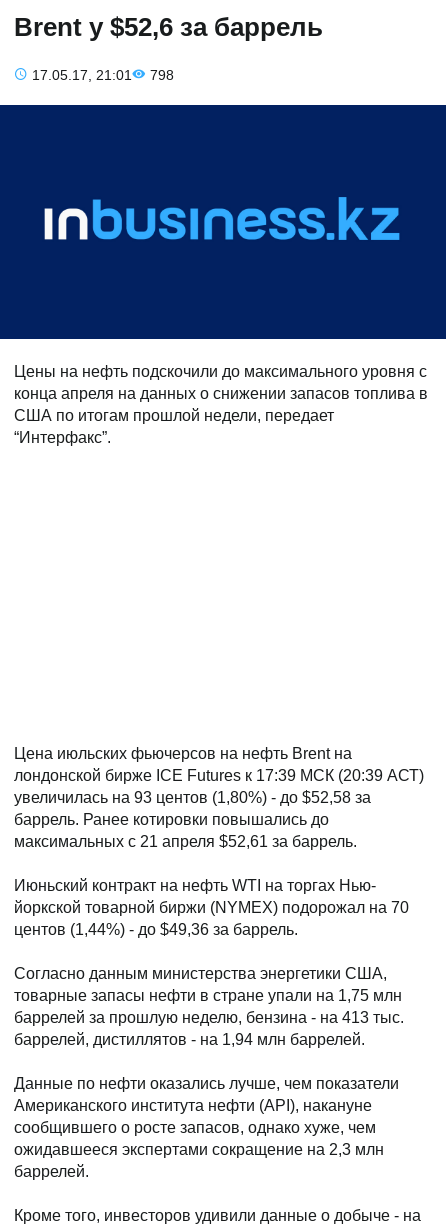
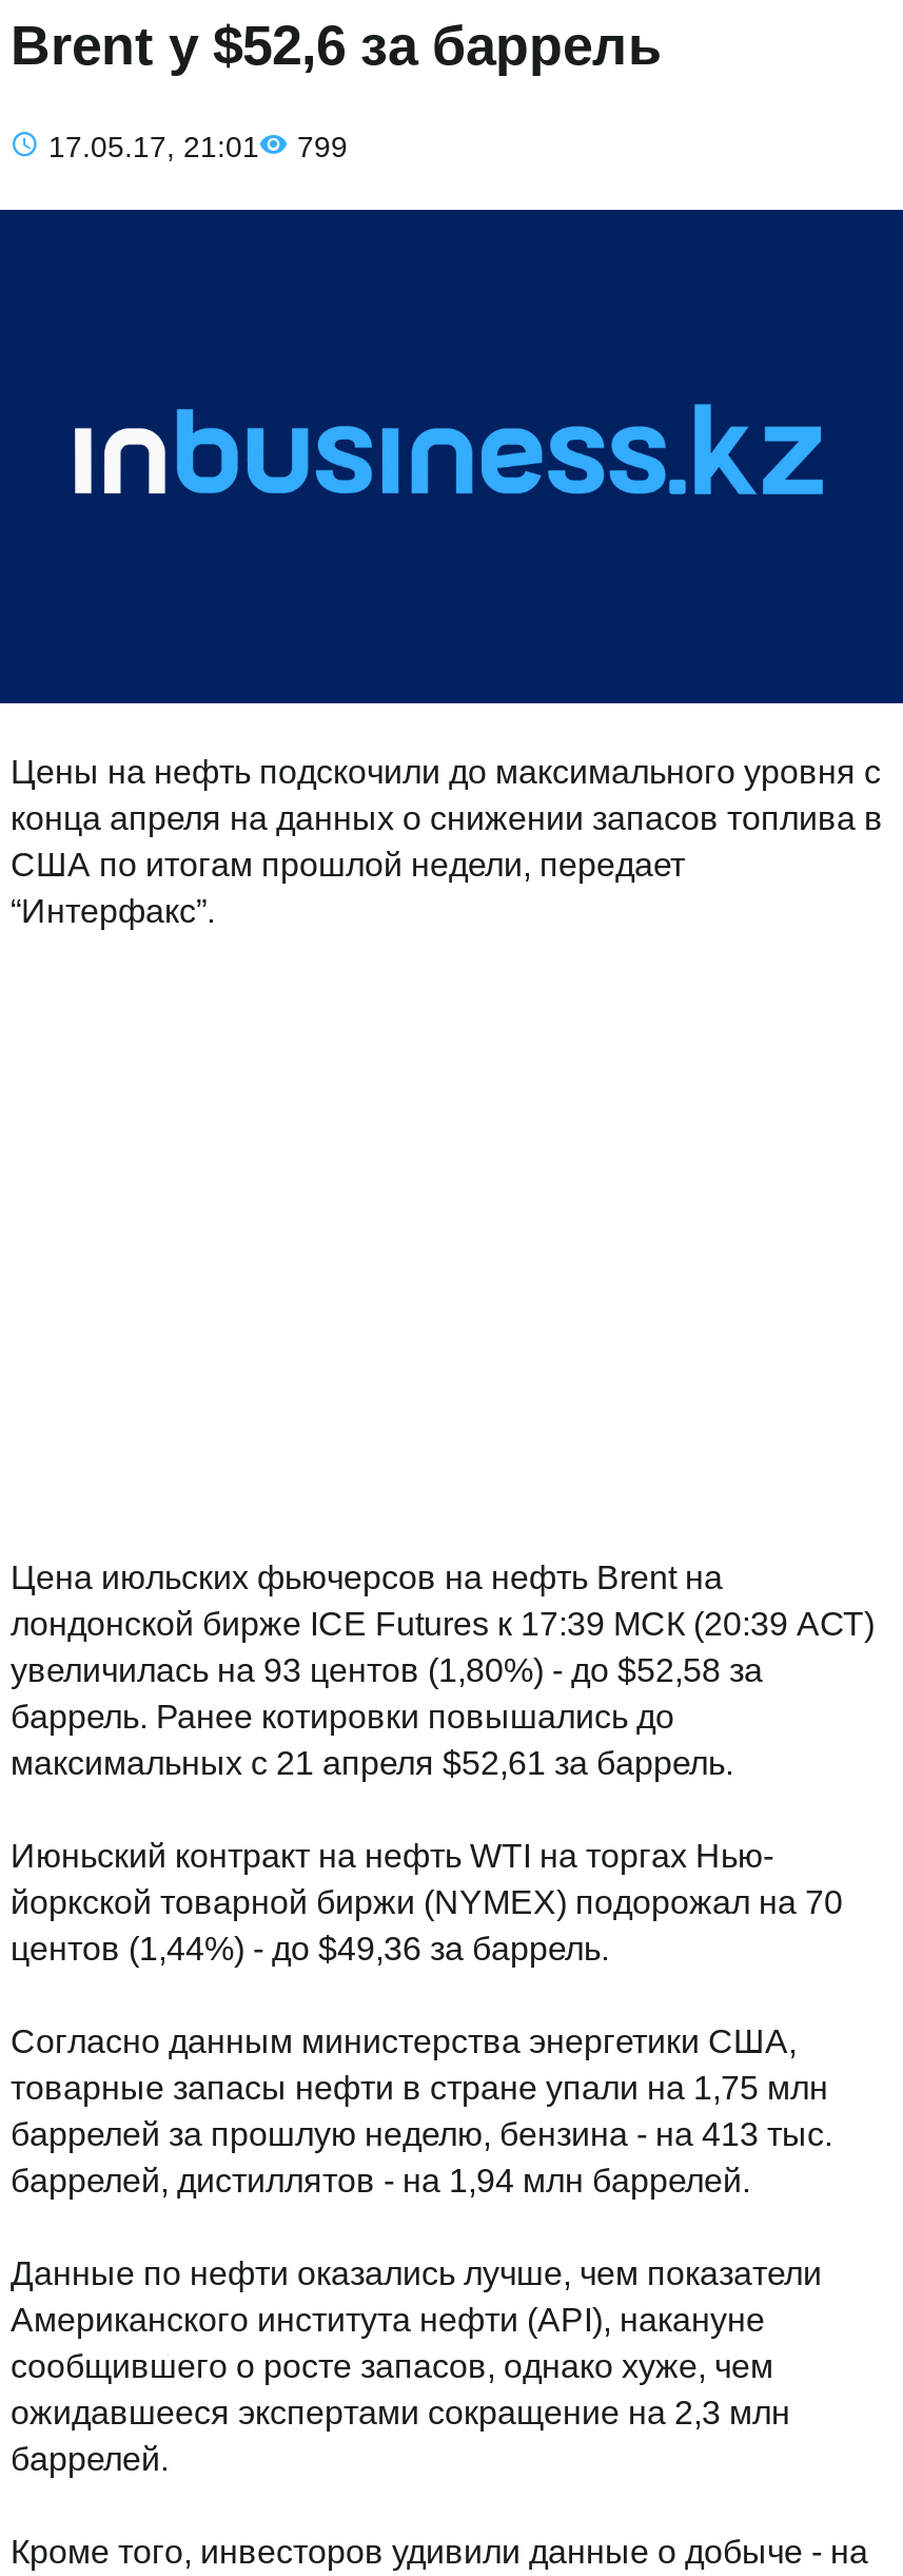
[32,67,174,83] 17.05.17, 21:01 798 -> [48,130,348,163] 17.05.17, 21:01 799

